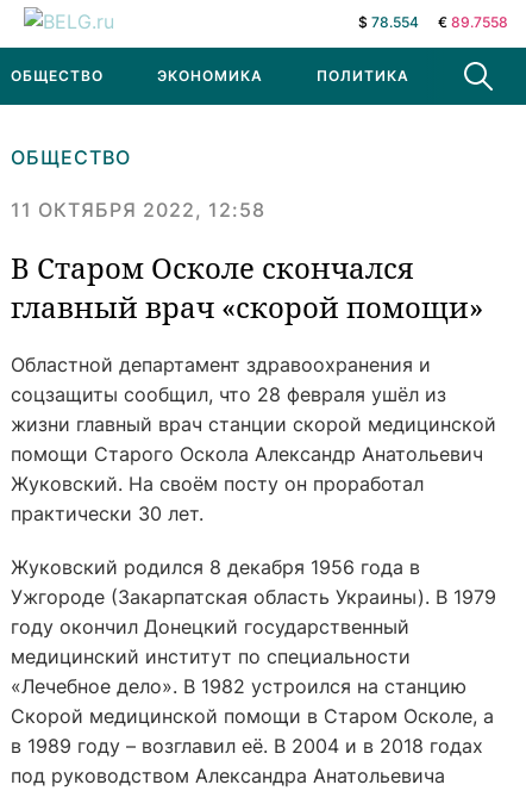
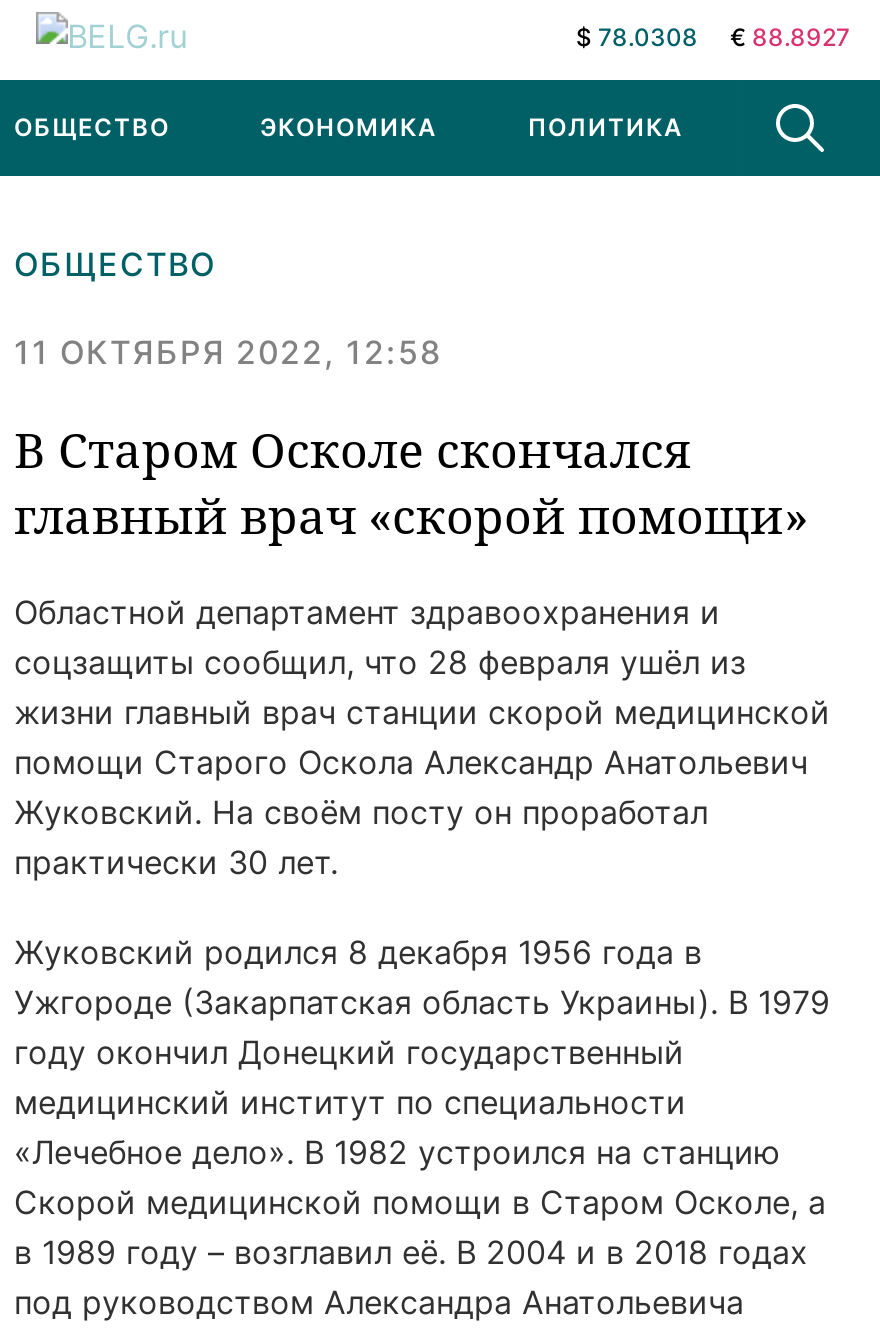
[358,13,419,30] $78.554 -> [576,21,698,51] $78.0308
[438,13,508,30] €89.7558 -> [730,21,850,51] €88.8927

